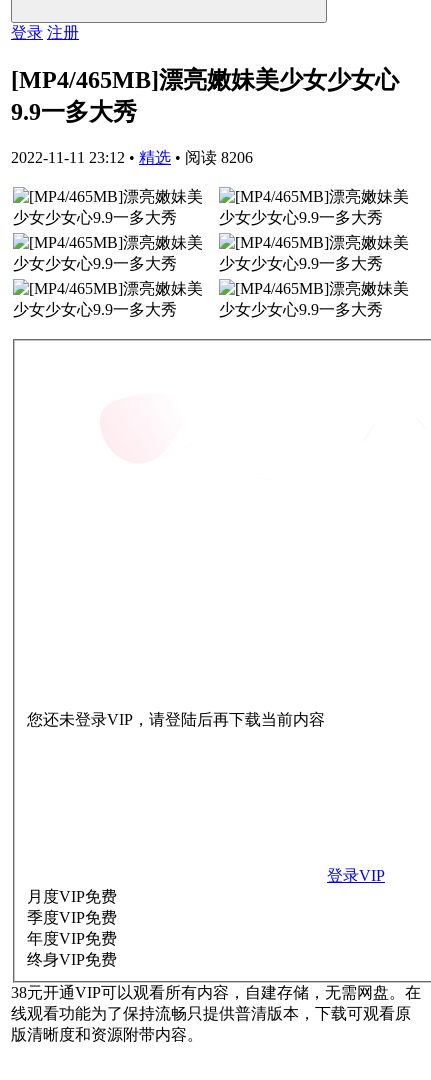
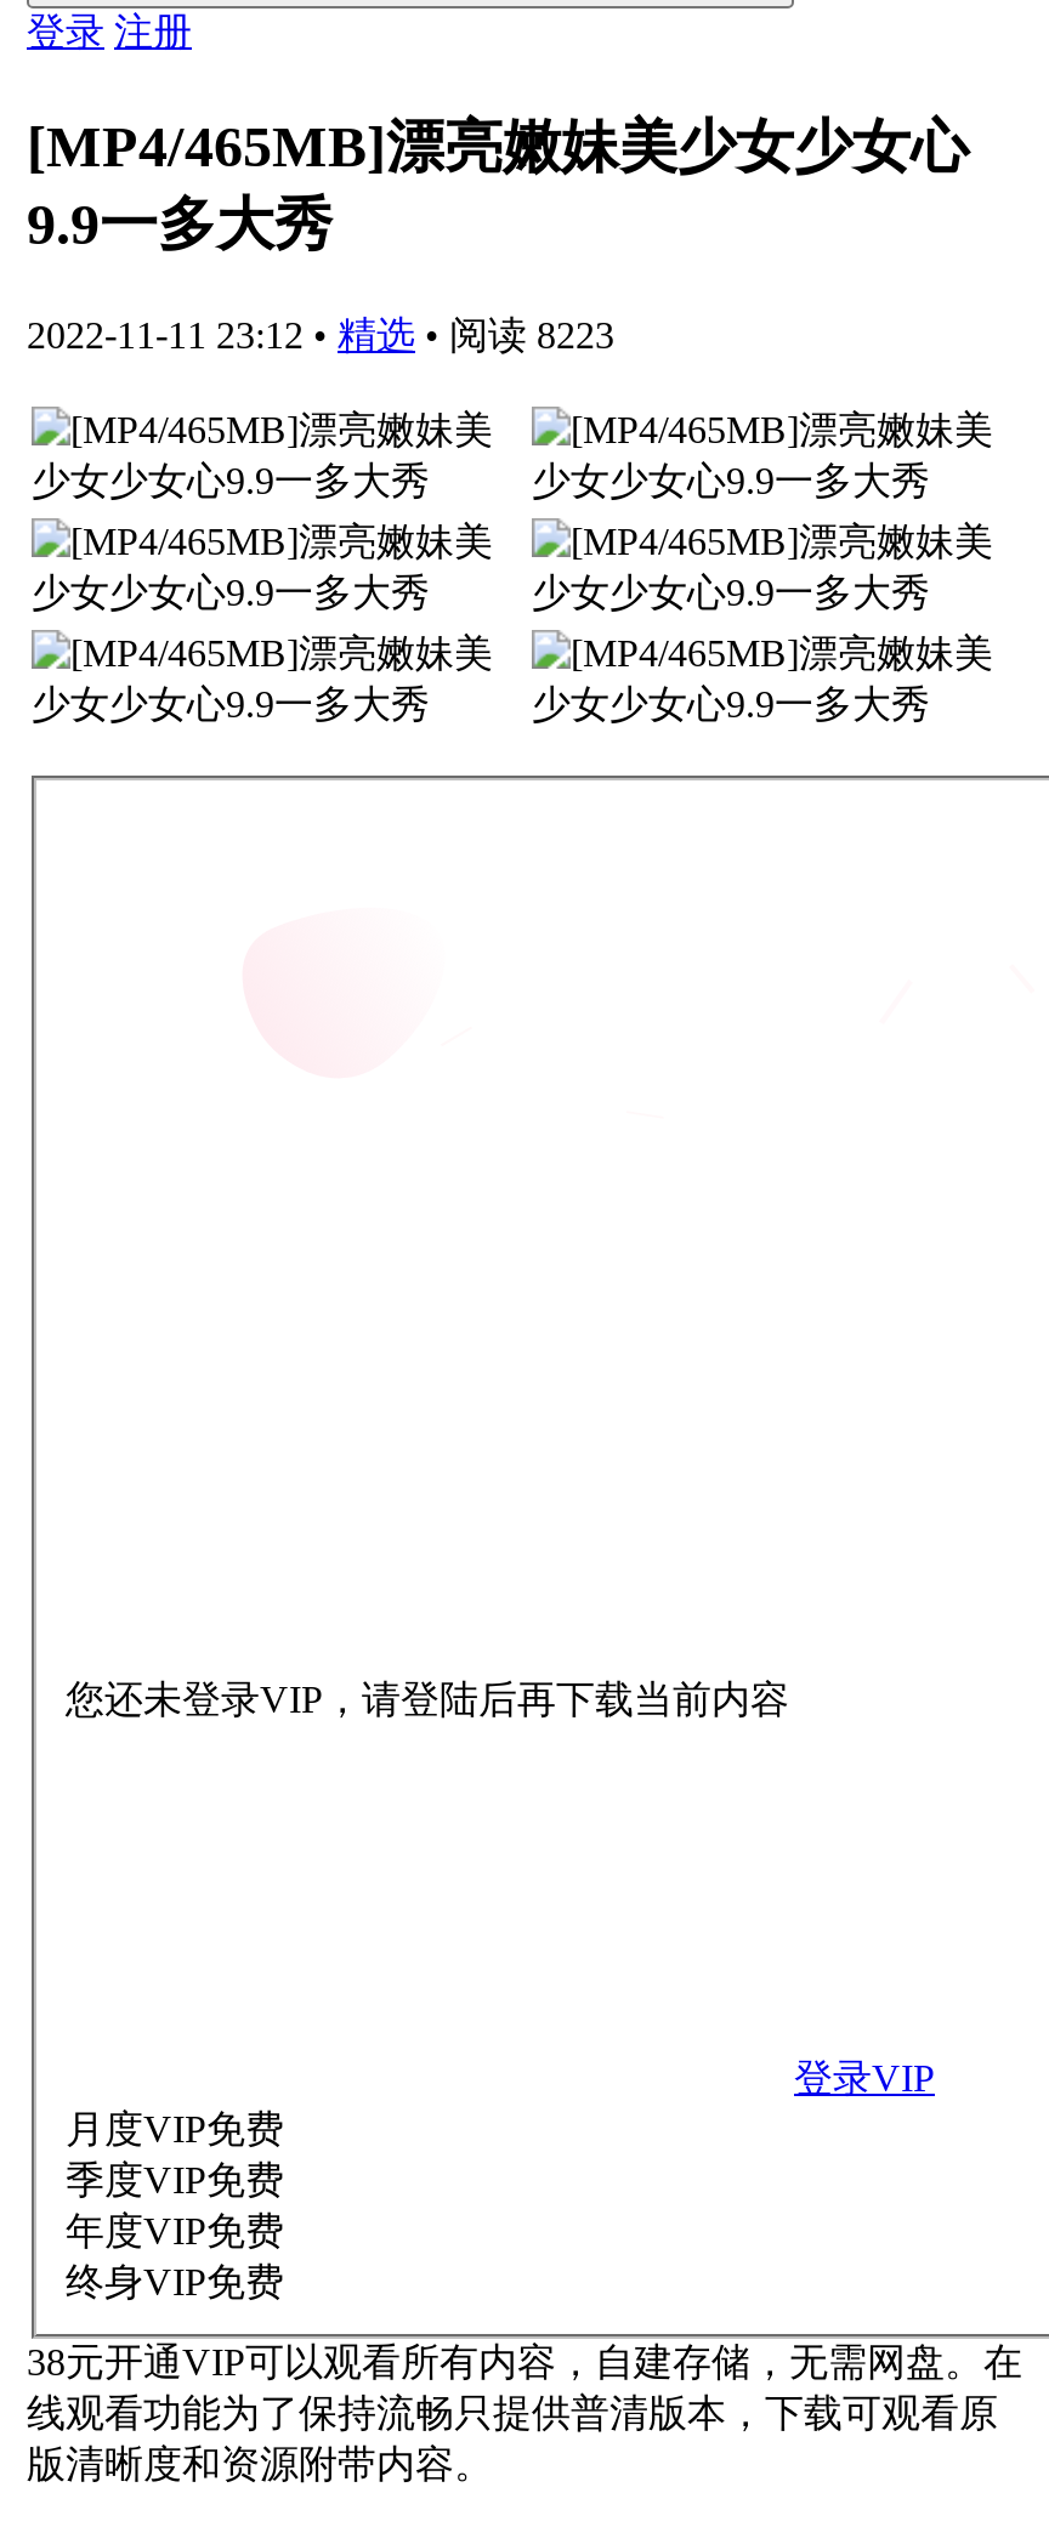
[11,149,253,166] 2022-11-11 23:12 • 精选 • 阅读 8206 -> [27,314,614,355] 2022-11-11 23:12 • 精选 • 阅读 8223

